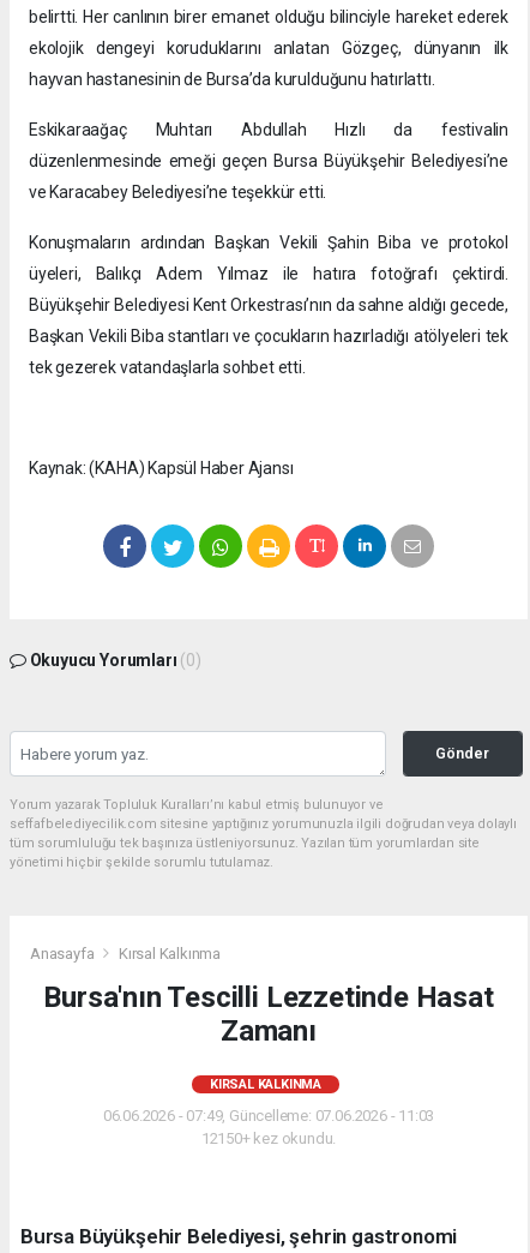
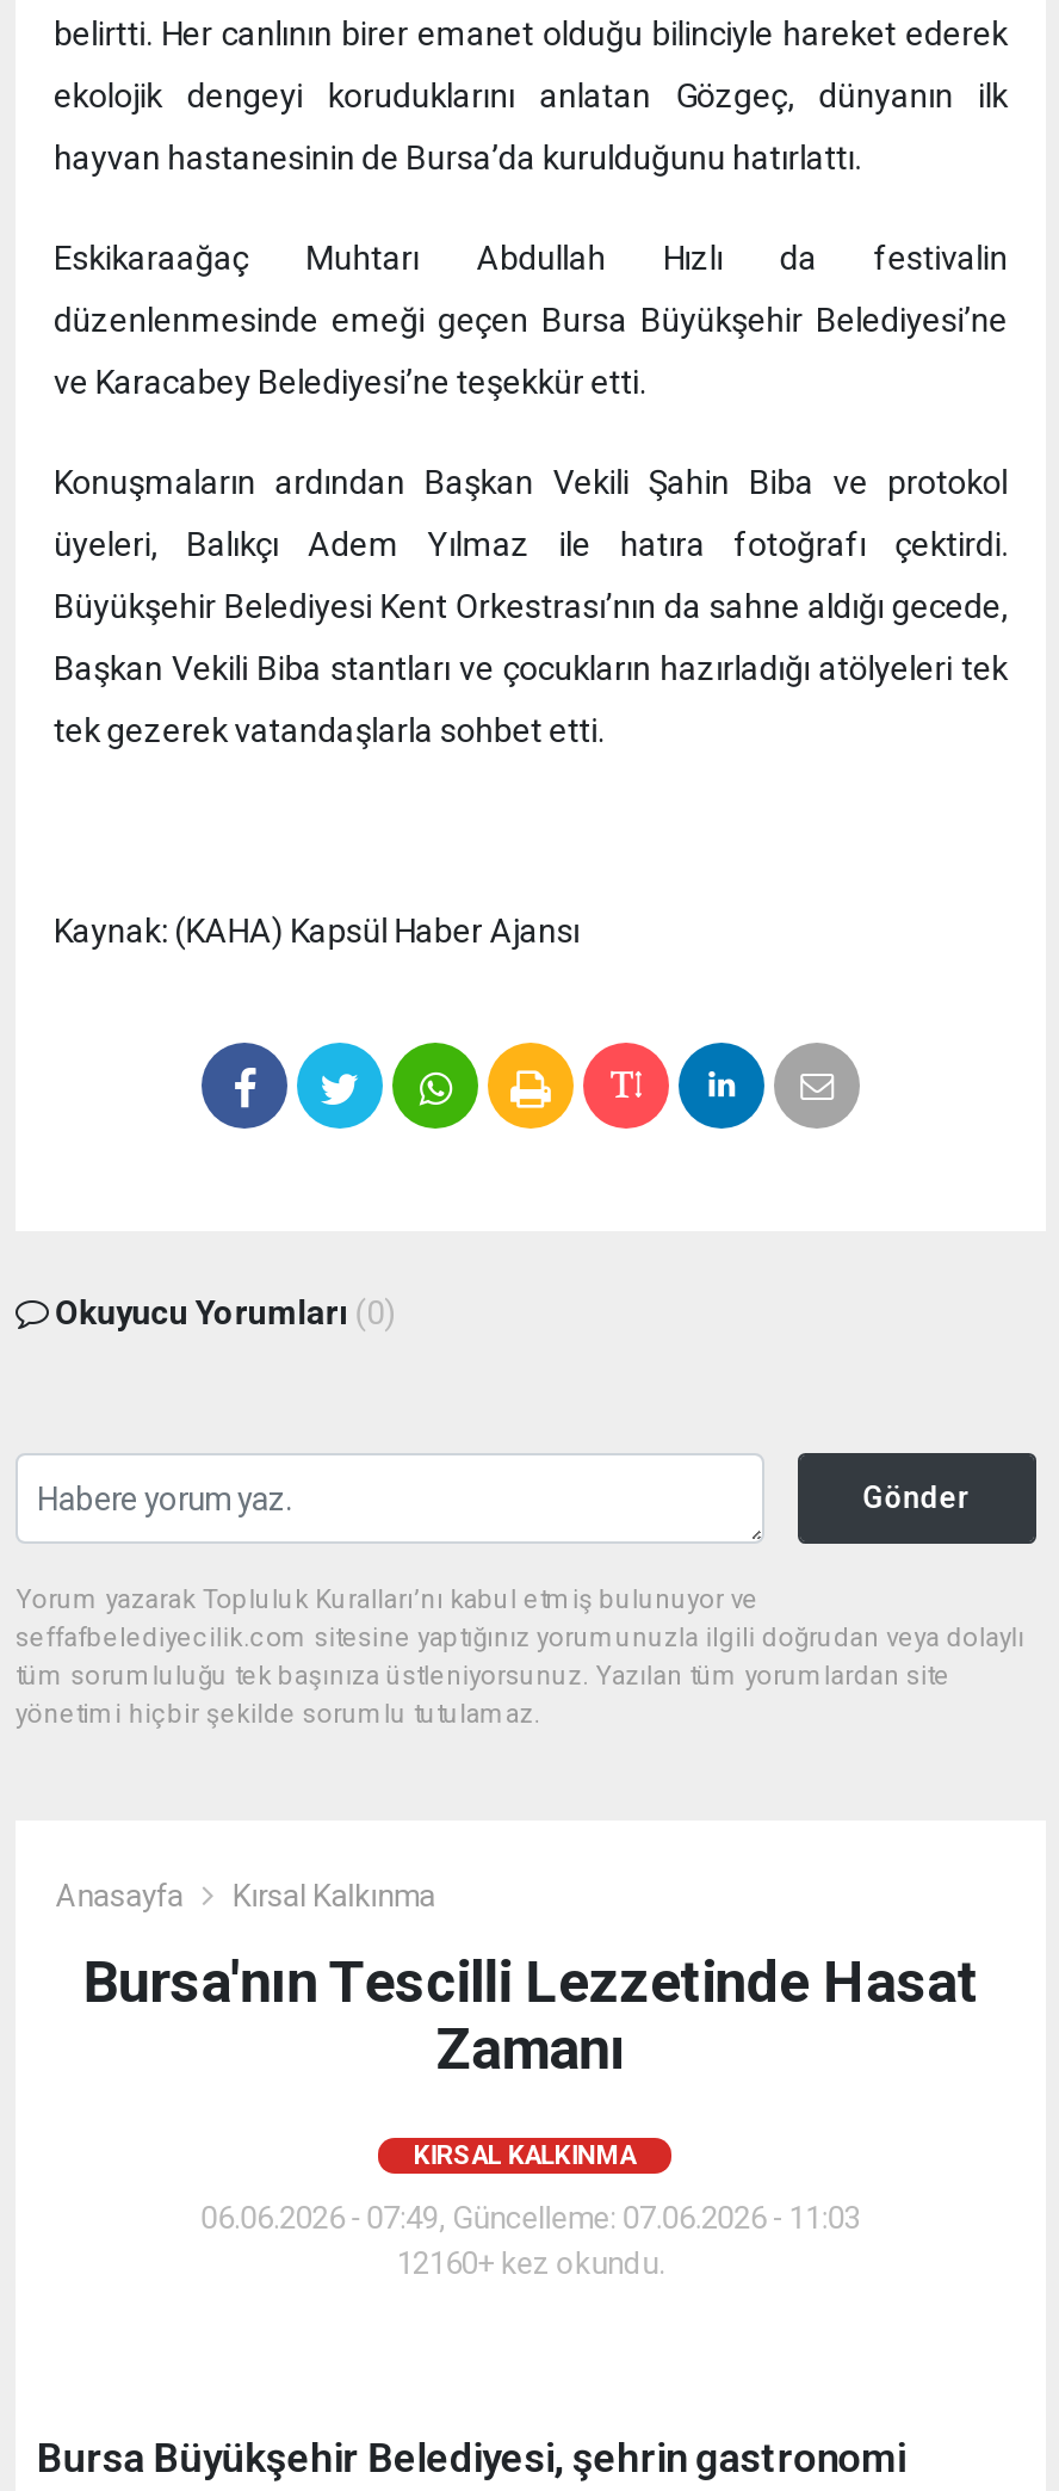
[201,1130,336,1148] 12150+ kez okundu. -> [396,2245,665,2281] 12160+ kez okundu.

